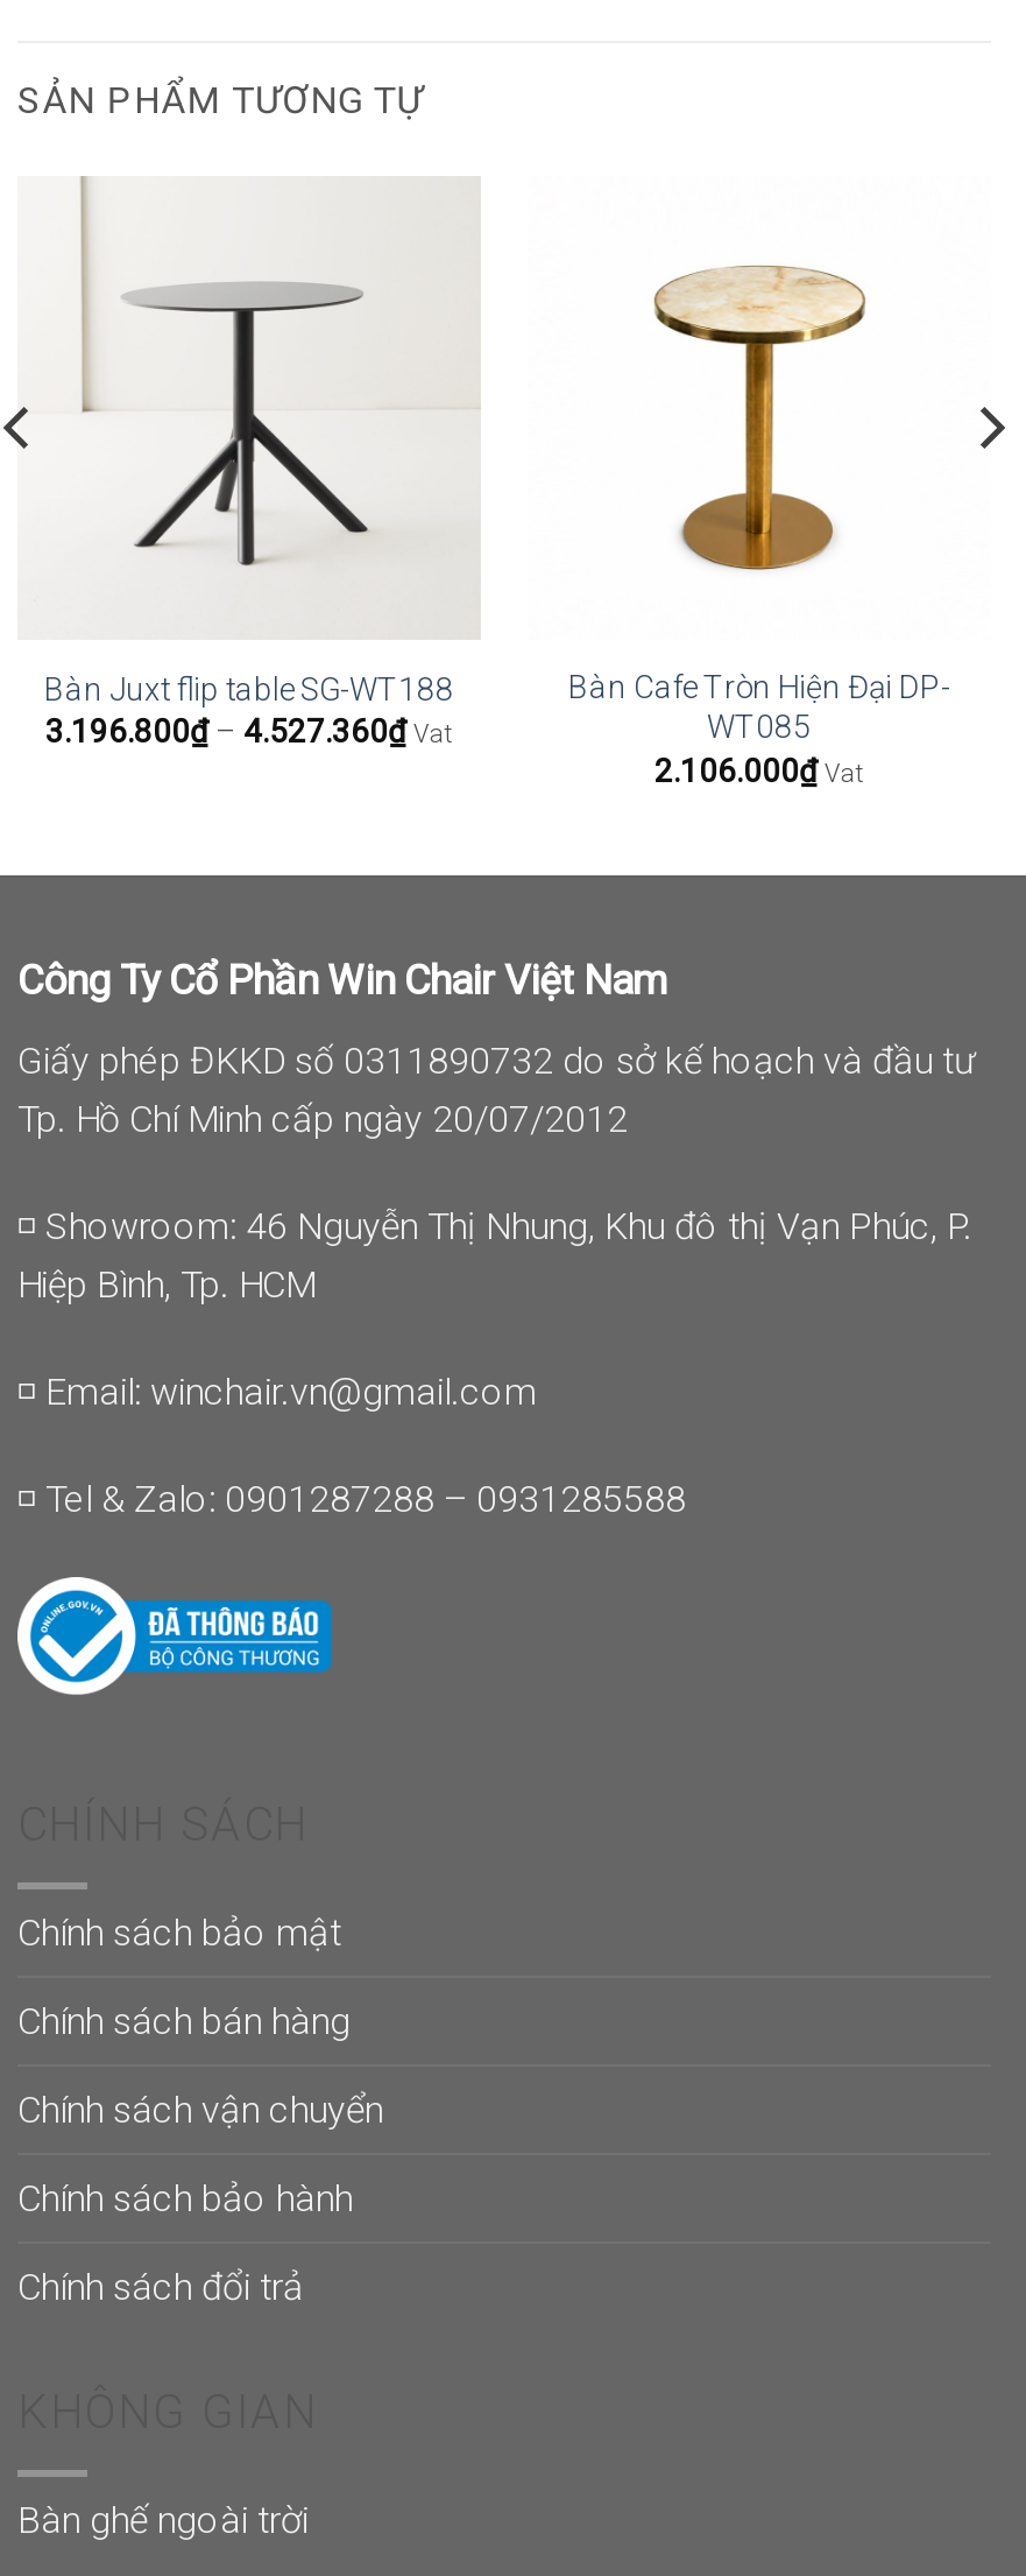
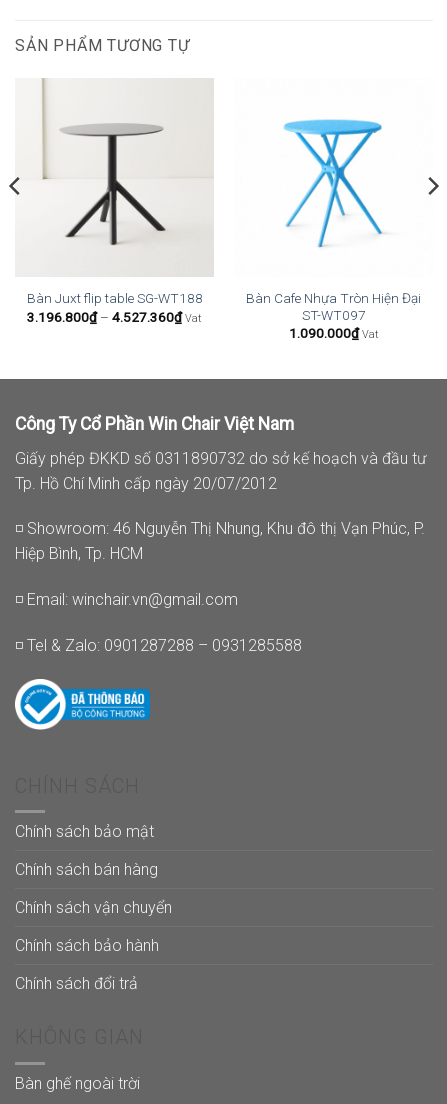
[644,262,872,572] [image] -> [283,116,384,248] [image]
[568,669,950,789] Bàn Cafe Tròn Hiện Đại DP- | WT085 | 2.106.000₫ Vat -> [246,289,421,341] Bàn Cafe Nhựa Tròn Hiện Đại | ST-WT097 | 1.090.000₫ Vat

